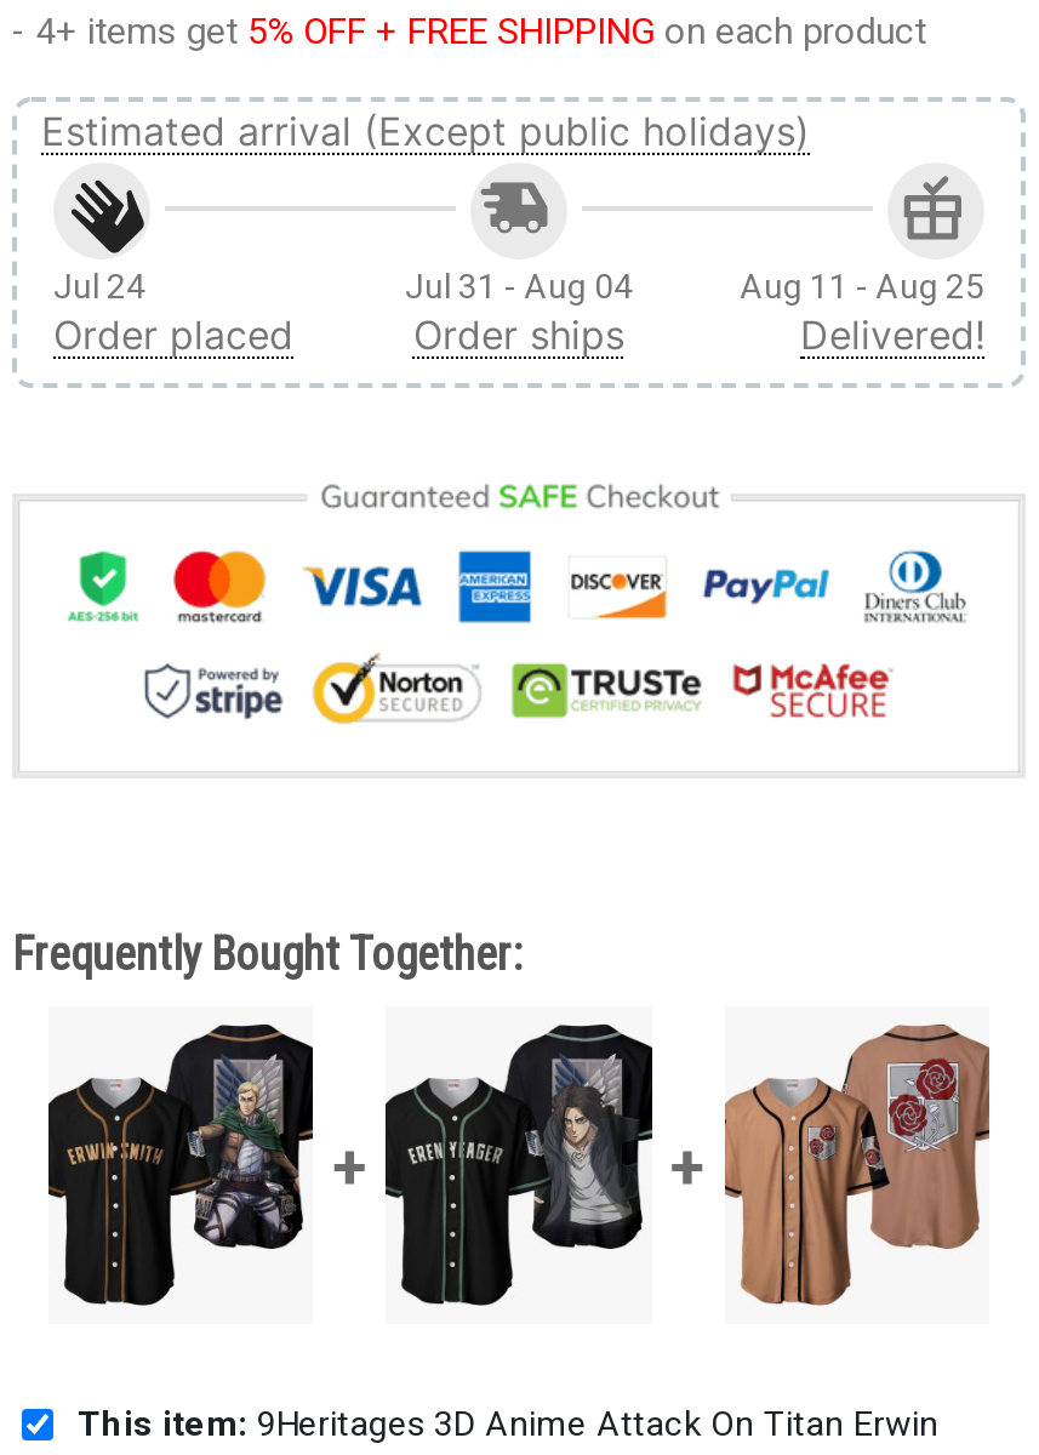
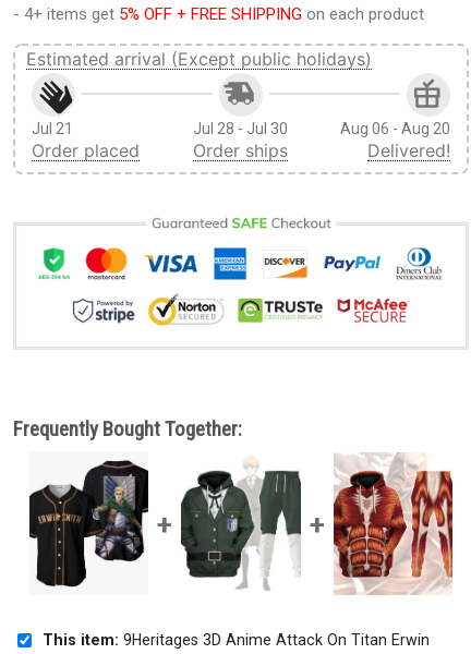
[53,268,145,307] Jul 24 -> [32,120,73,138] Jul 21
[405,268,633,307] Jul 31 - Aug 04 -> [194,120,288,138] Jul 28 - Jul 30
[740,268,984,307] Aug 11 - Aug 25 -> [340,120,450,138] Aug 06 - Aug 20
[383,1021,655,1312] [image] -> [180,459,302,591] [image]
[723,1011,992,1322] [image] -> [333,453,454,595] [image]

